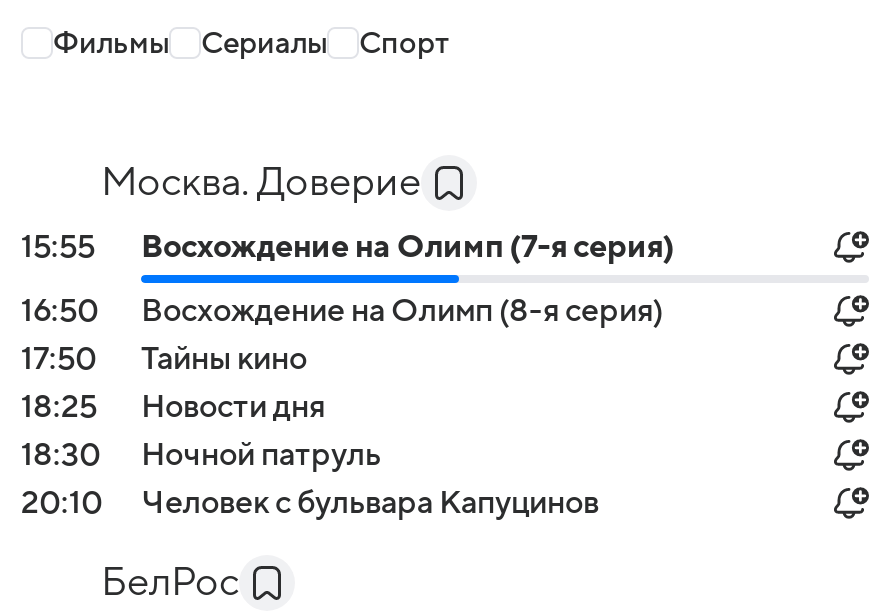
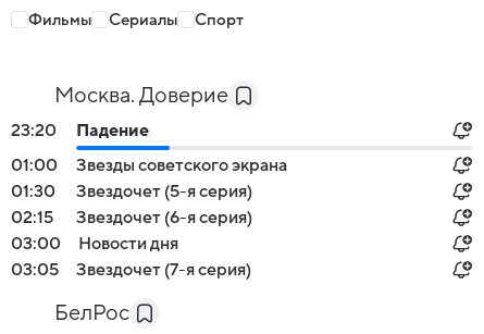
[21,229,675,265] 15:55 | Восхождение на Олимп (7-я серия) -> [11,121,149,140] 23:20 | Падение
[21,293,663,425] 16:50 | Восхождение на Олимп (8-я серия) | 17:50 | Тайны кино | 18:25 -> [11,156,287,253] 01:00 | Звезды советского экрана | 01:30 | Звездочет (5-я серия) | 02:15 | Звездочет (6-я серия) | 03:00
moved [141,389,325,425] -> [78,234,178,253]: Новости дня
[21,437,599,521] 18:30 | Ночной патруль | 20:10 | Человек с бульвара Капуцинов -> [11,260,251,280] 03:05 | Звездочет (7-я серия)

